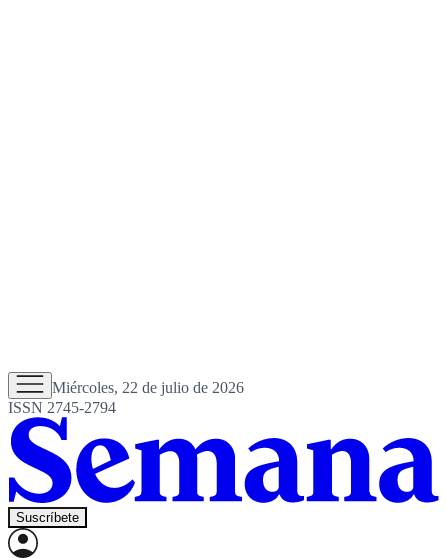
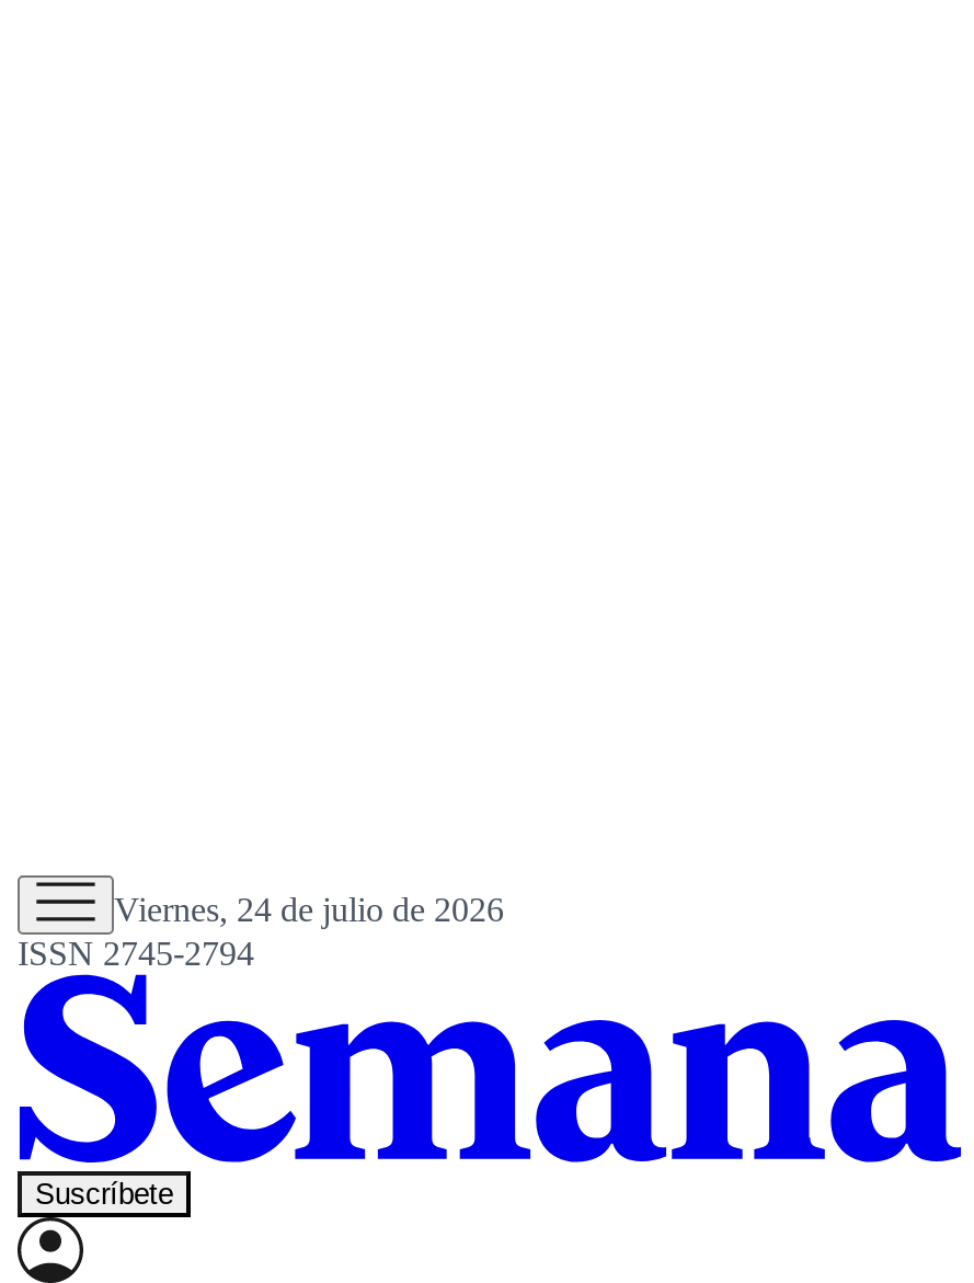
[52,379,244,396] Miércoles, 22 de julio de 2026 -> [114,891,504,928] Viernes, 24 de julio de 2026

